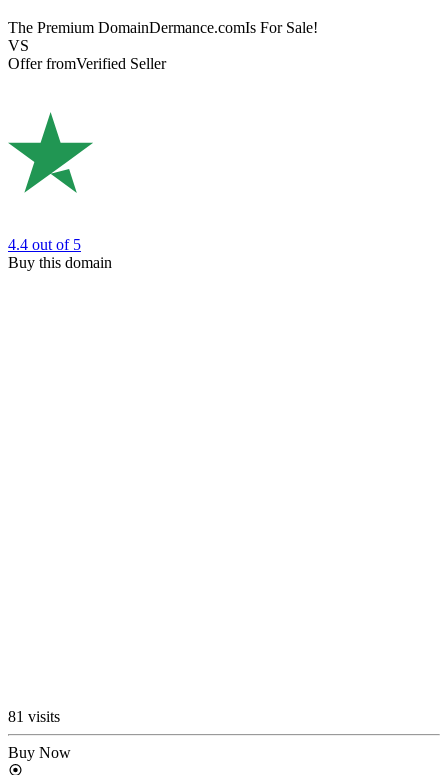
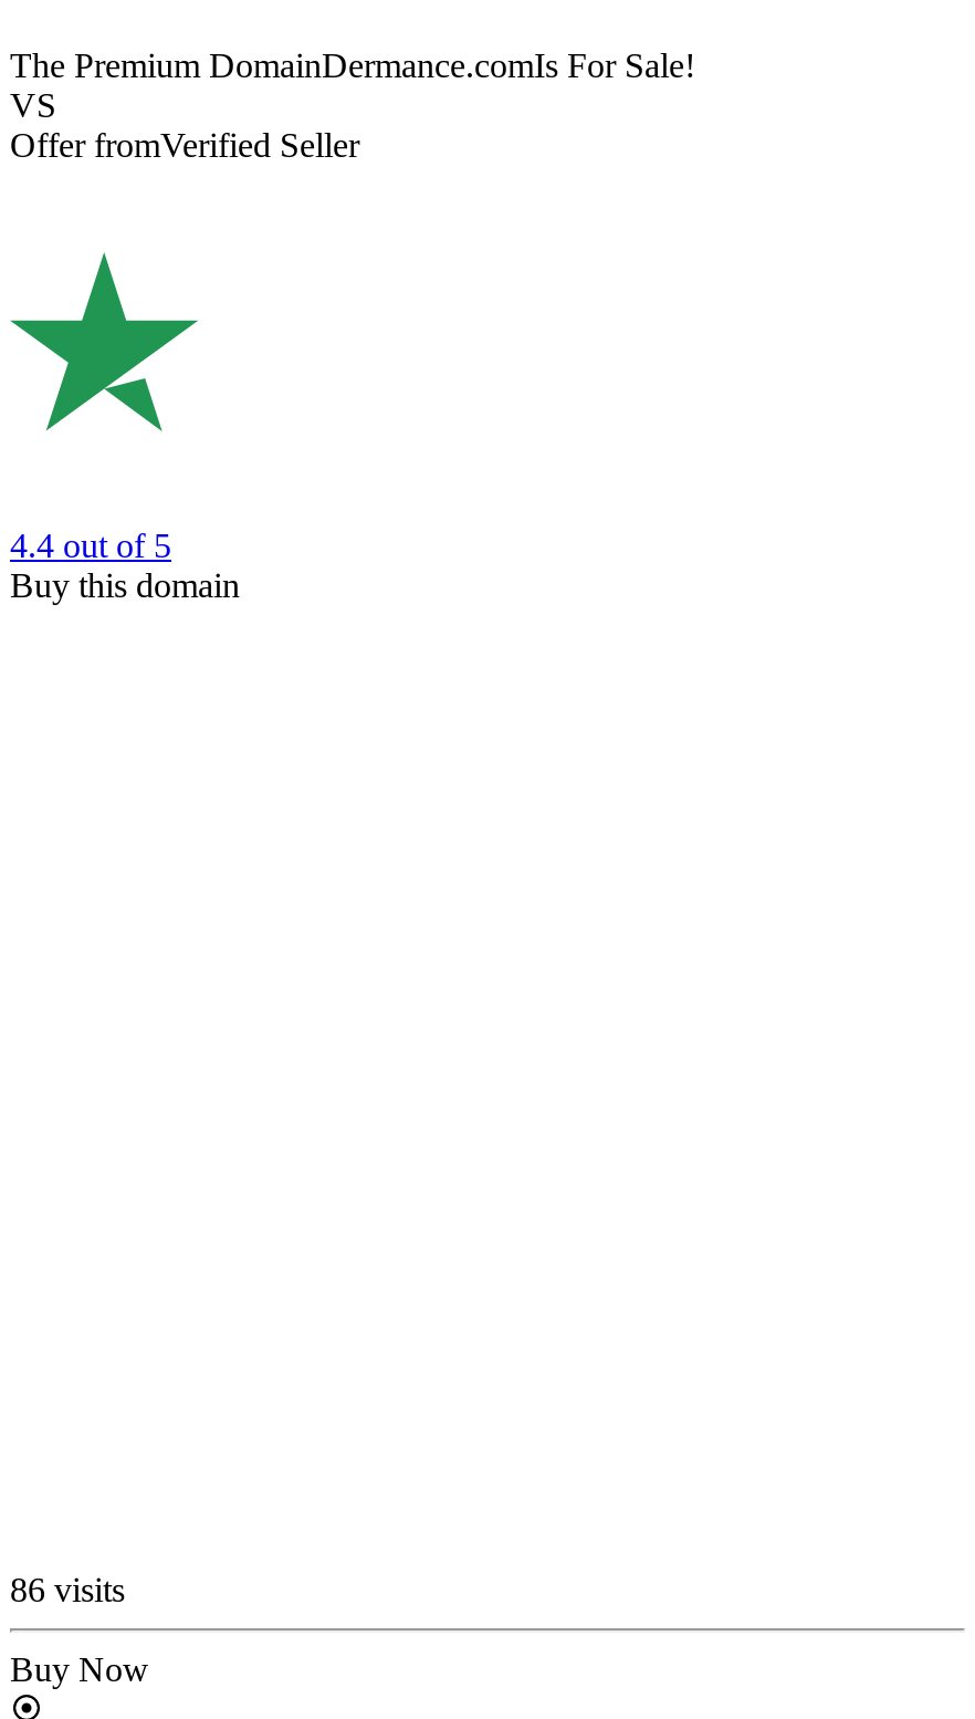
[8,708,60,725] 81 visits -> [10,1570,125,1607] 86 visits

